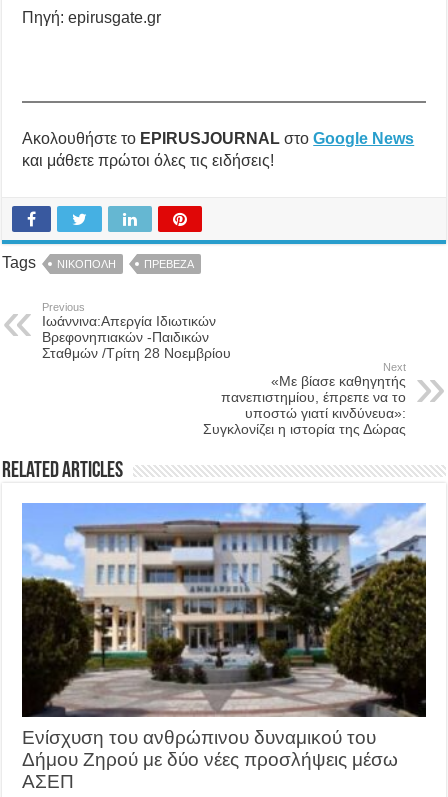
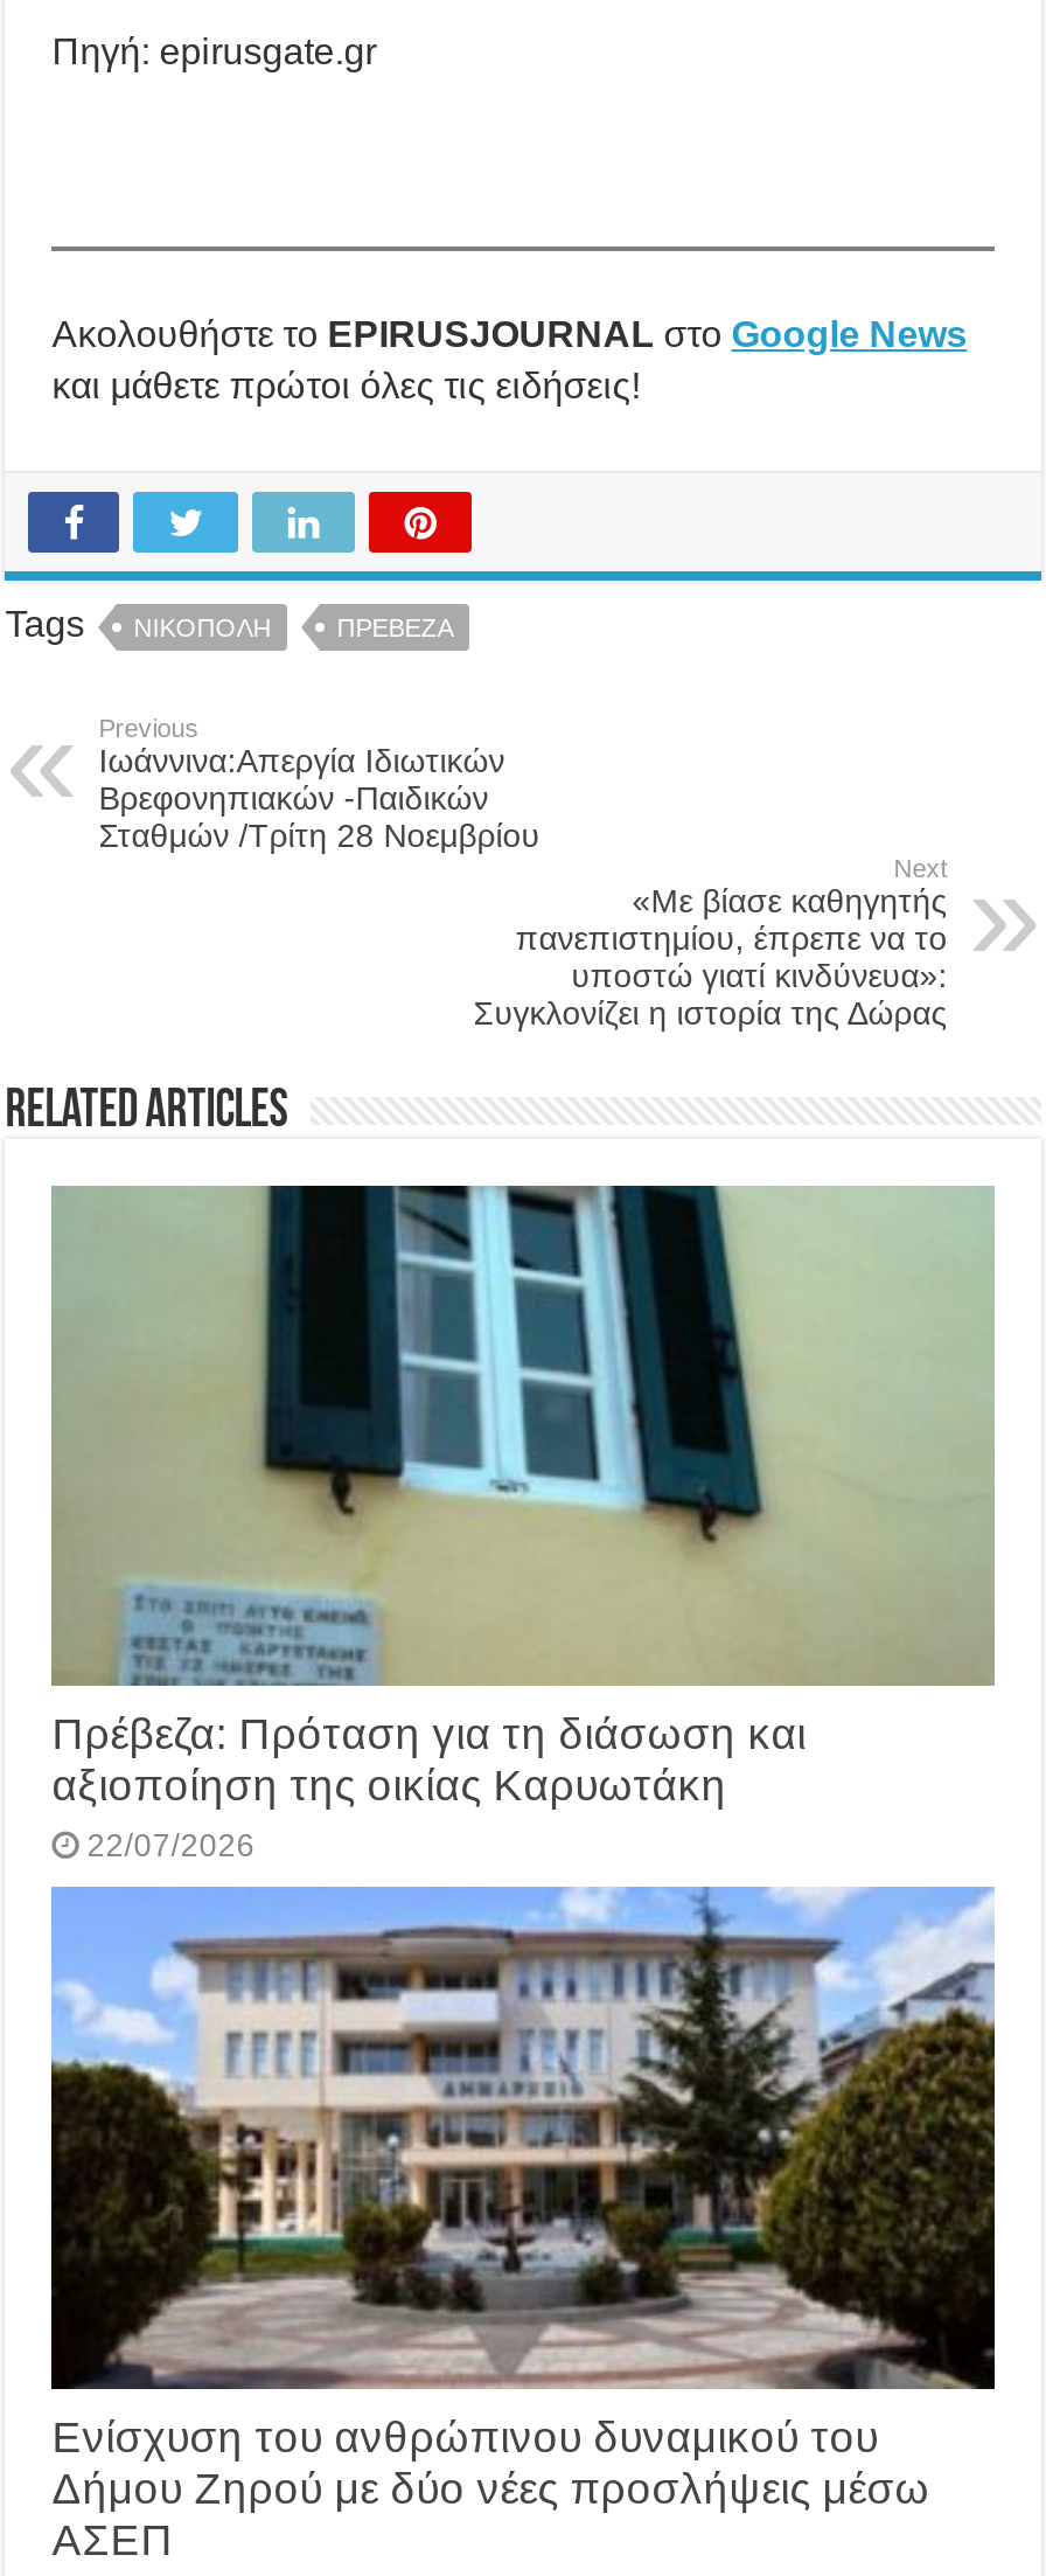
none -> [51,1183,995,1865] [image] | Πρέβεζα: Πρόταση για τη διάσωση και | αξιοποίηση της οικίας Καρυωτάκη | 22/07/2026

